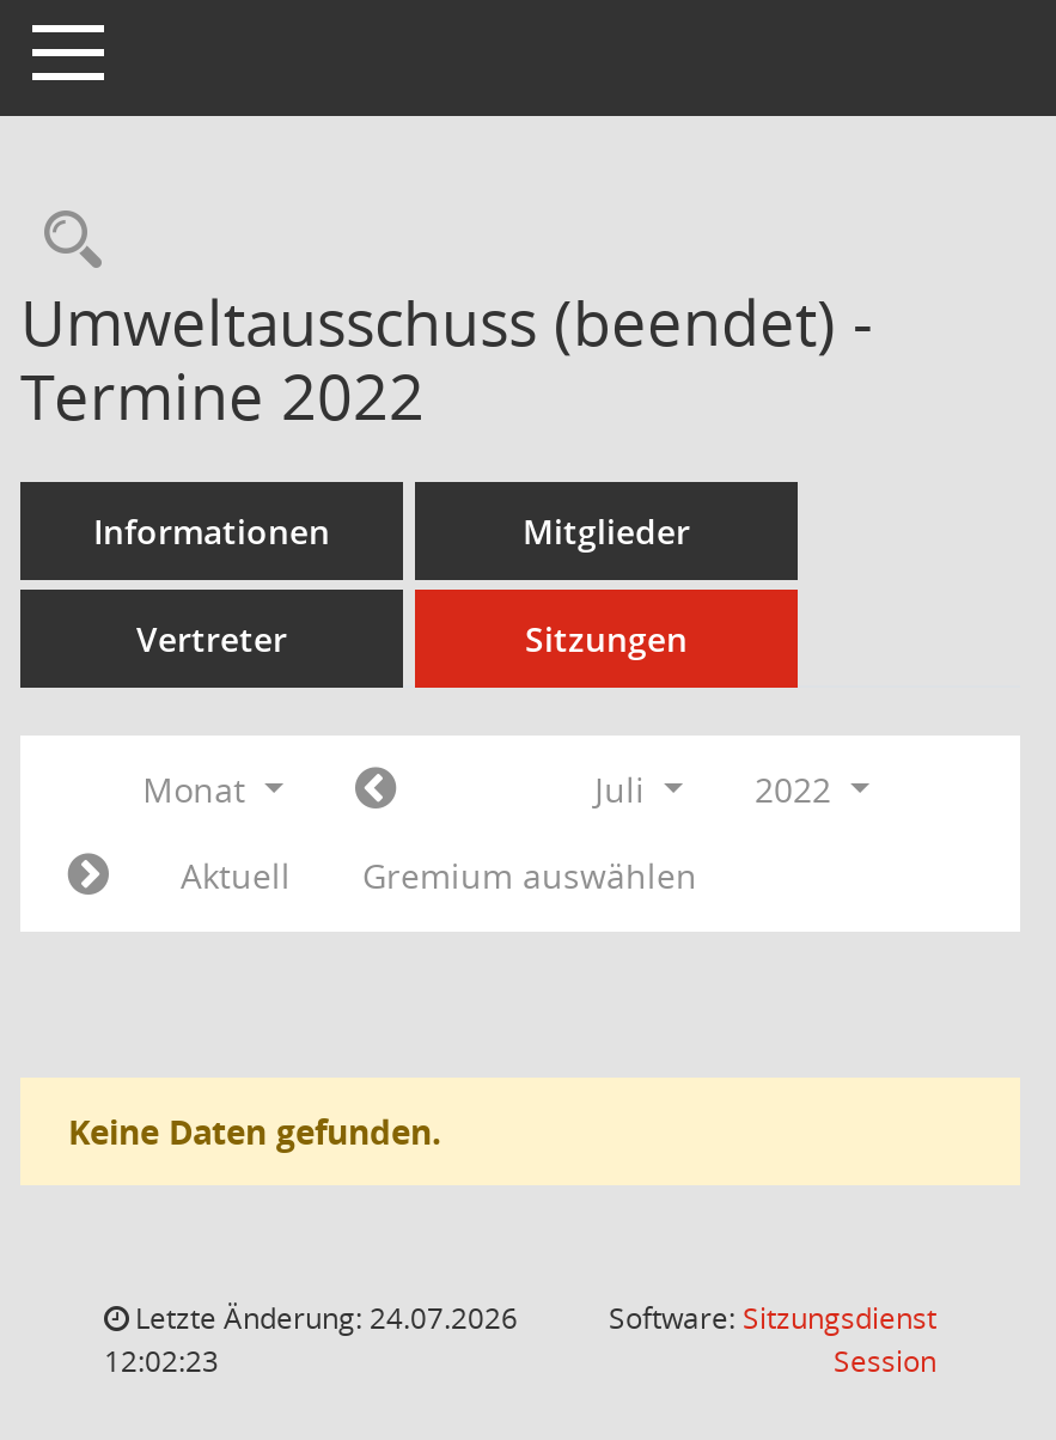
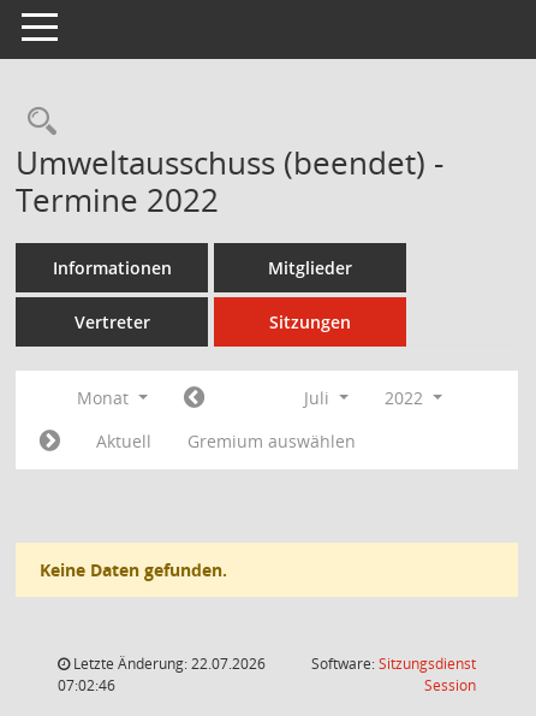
[128,1298,518,1338] Letzte Änderung: 24.07.2026 -> [70,653,266,674] Letzte Änderung: 22.07.2026
[104,1341,219,1381] 12:02:23 -> [58,675,115,696] 07:02:46

